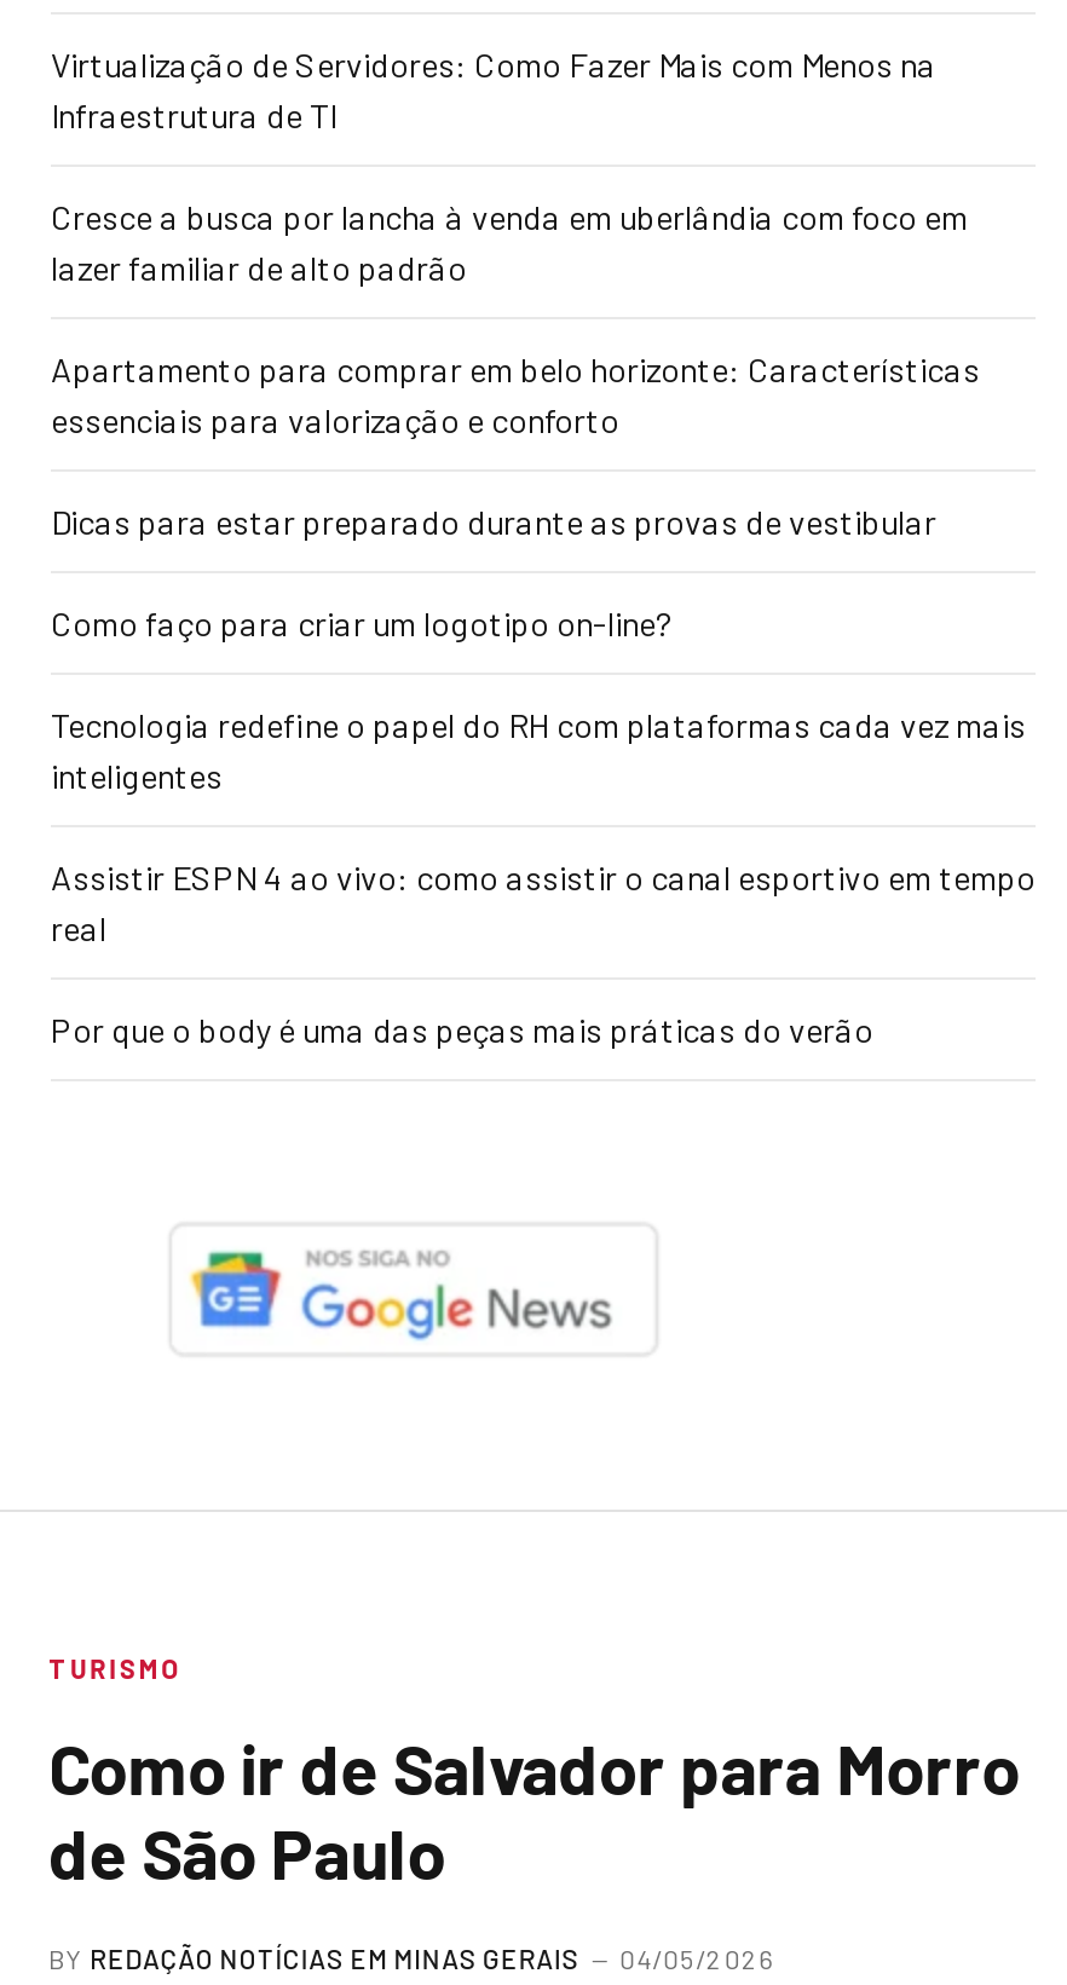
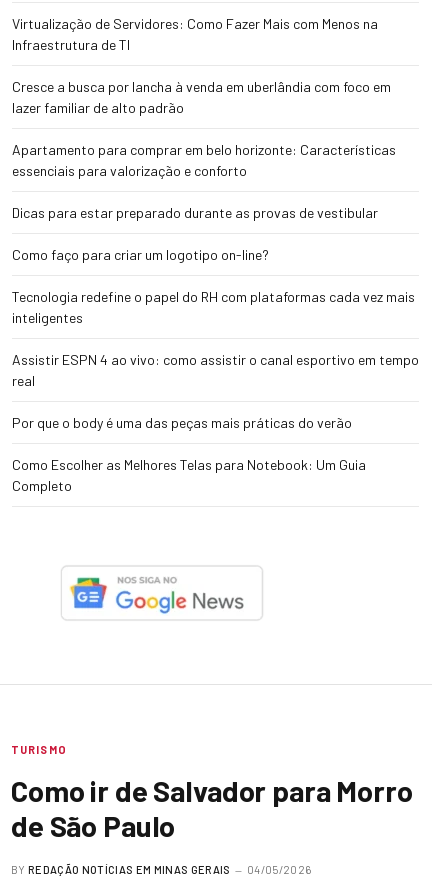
none -> [12,456,366,494] Como Escolher as Melhores Telas para Notebook: Um Guia | Completo

